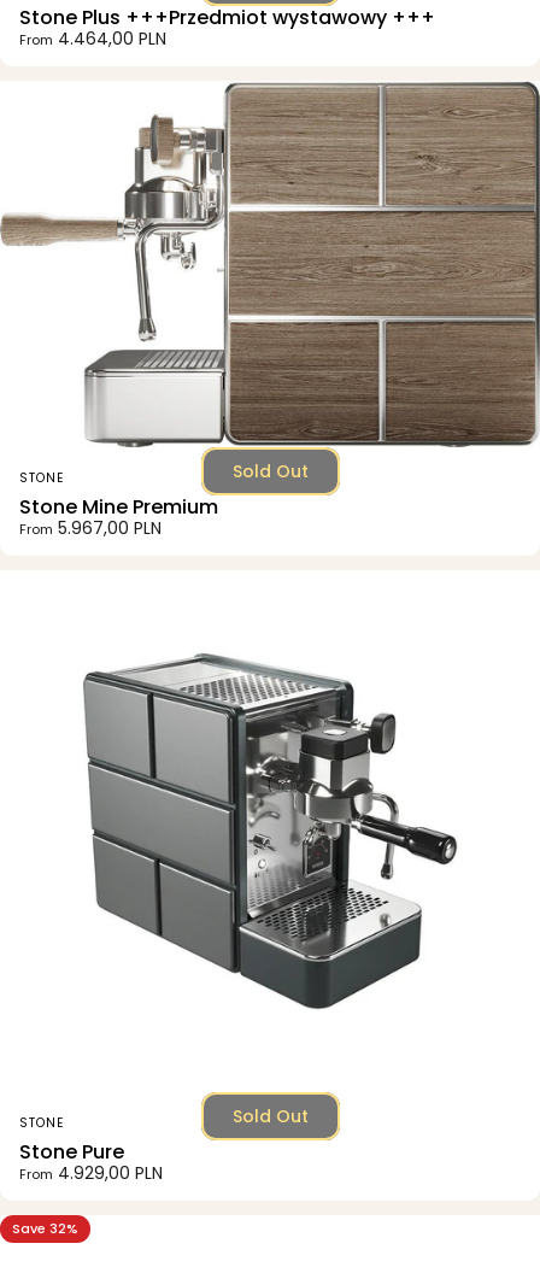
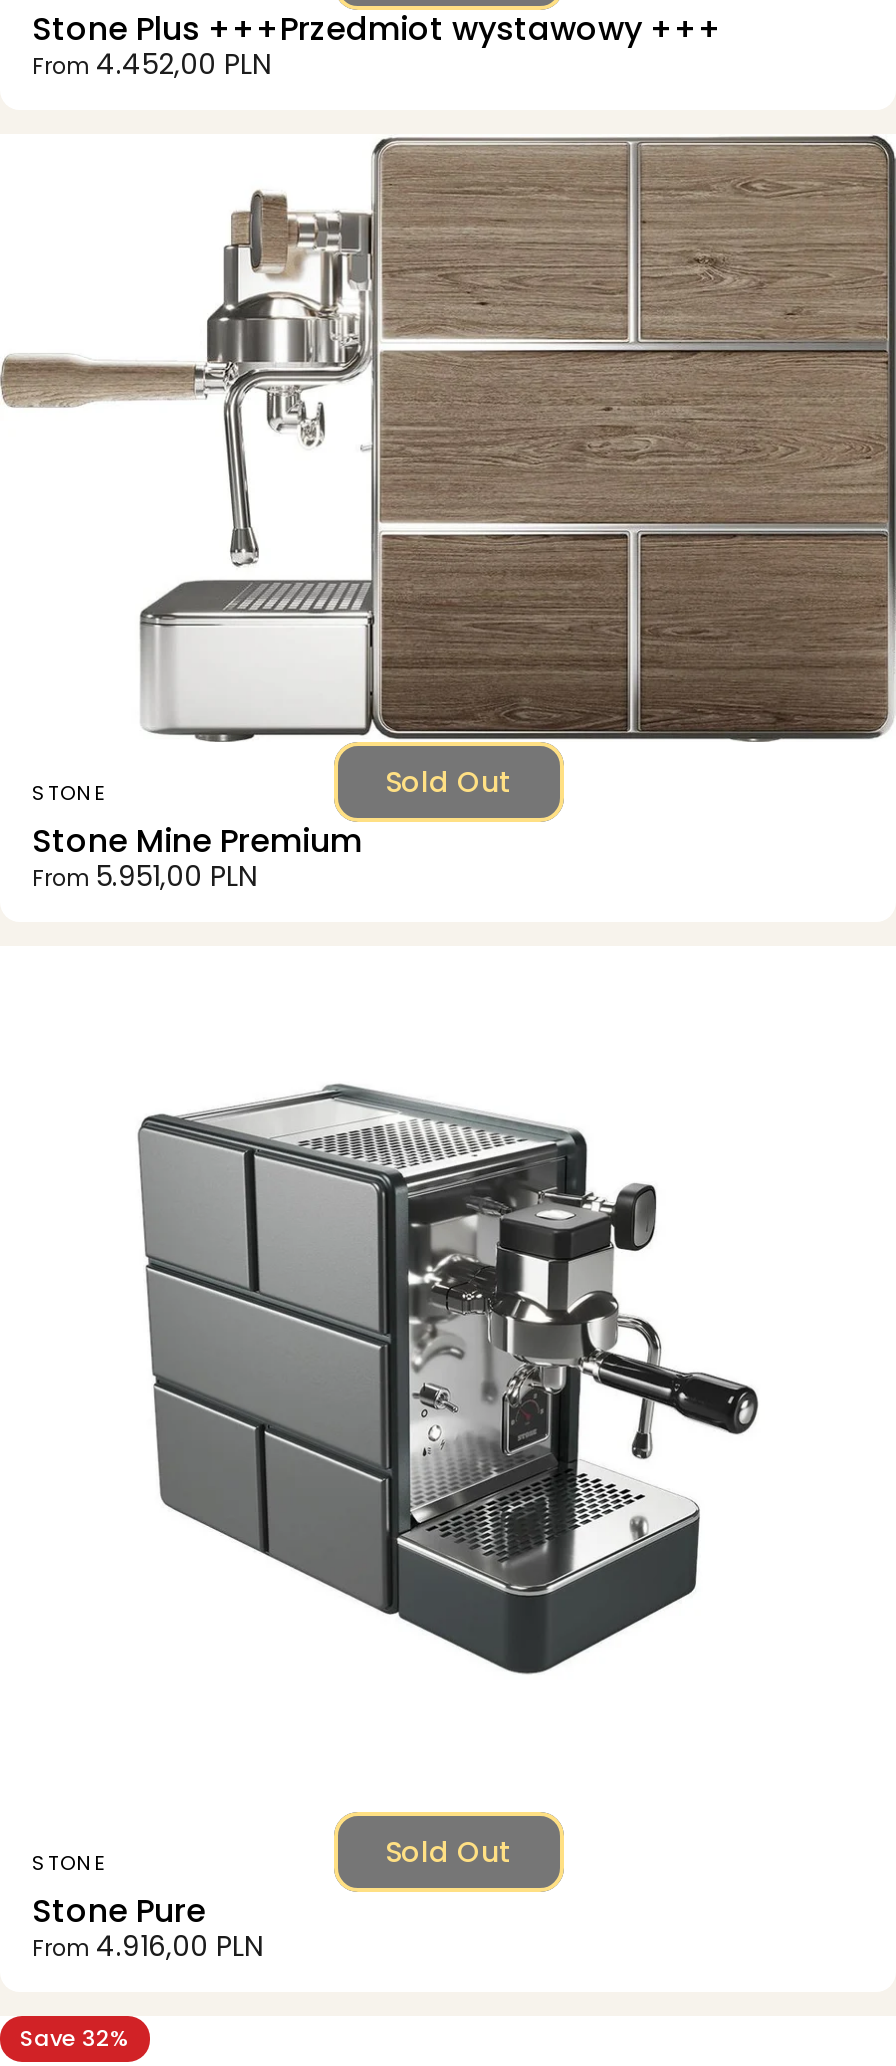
[19,26,166,51] From 4.464,00 PLN -> [32,44,270,84] From 4.452,00 PLN
[19,516,162,540] From 5.967,00 PLN -> [32,856,256,896] From 5.951,00 PLN
[19,1161,163,1186] From 4.929,00 PLN -> [32,1925,262,1965] From 4.916,00 PLN

